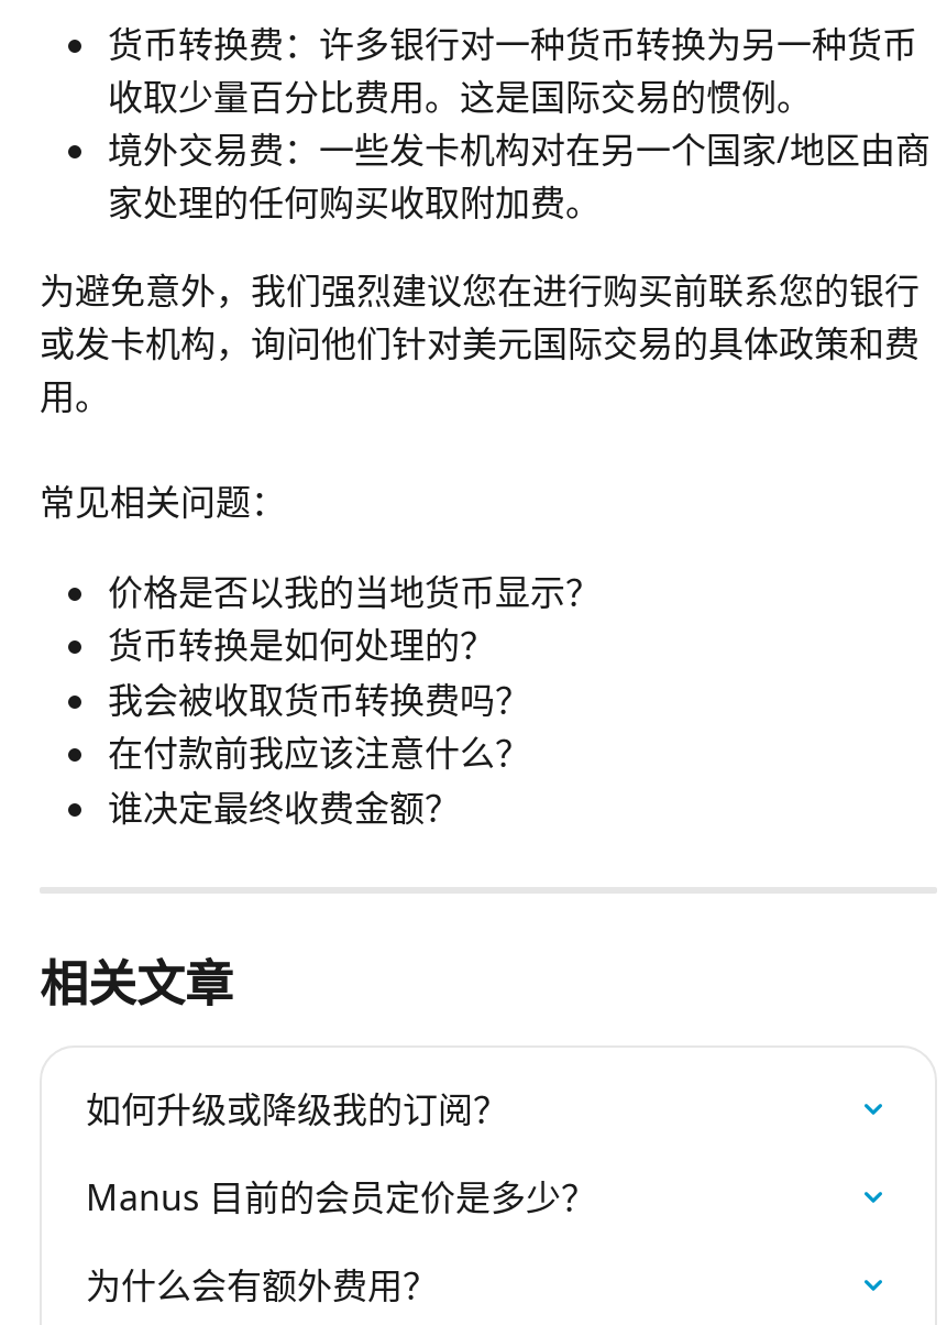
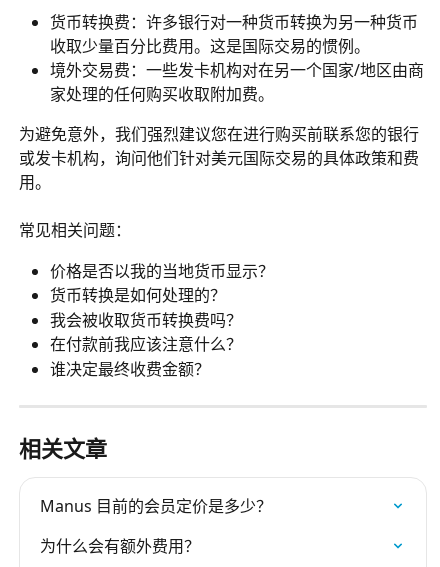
[86,1086,508,1134] 如何升级或降级我的订阅？ -> none

